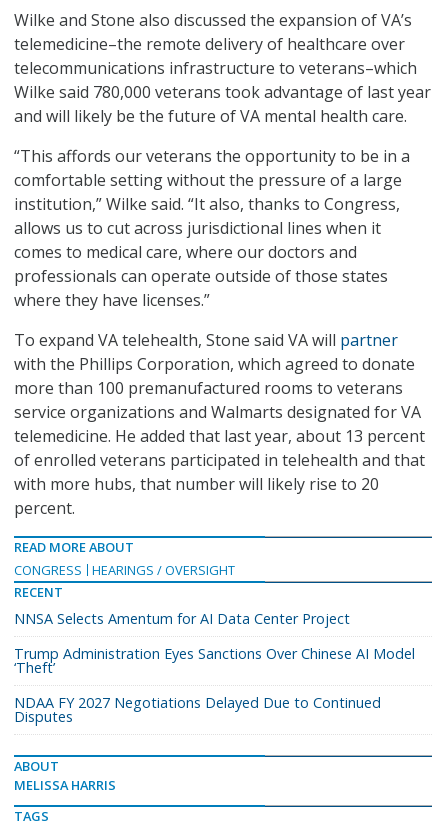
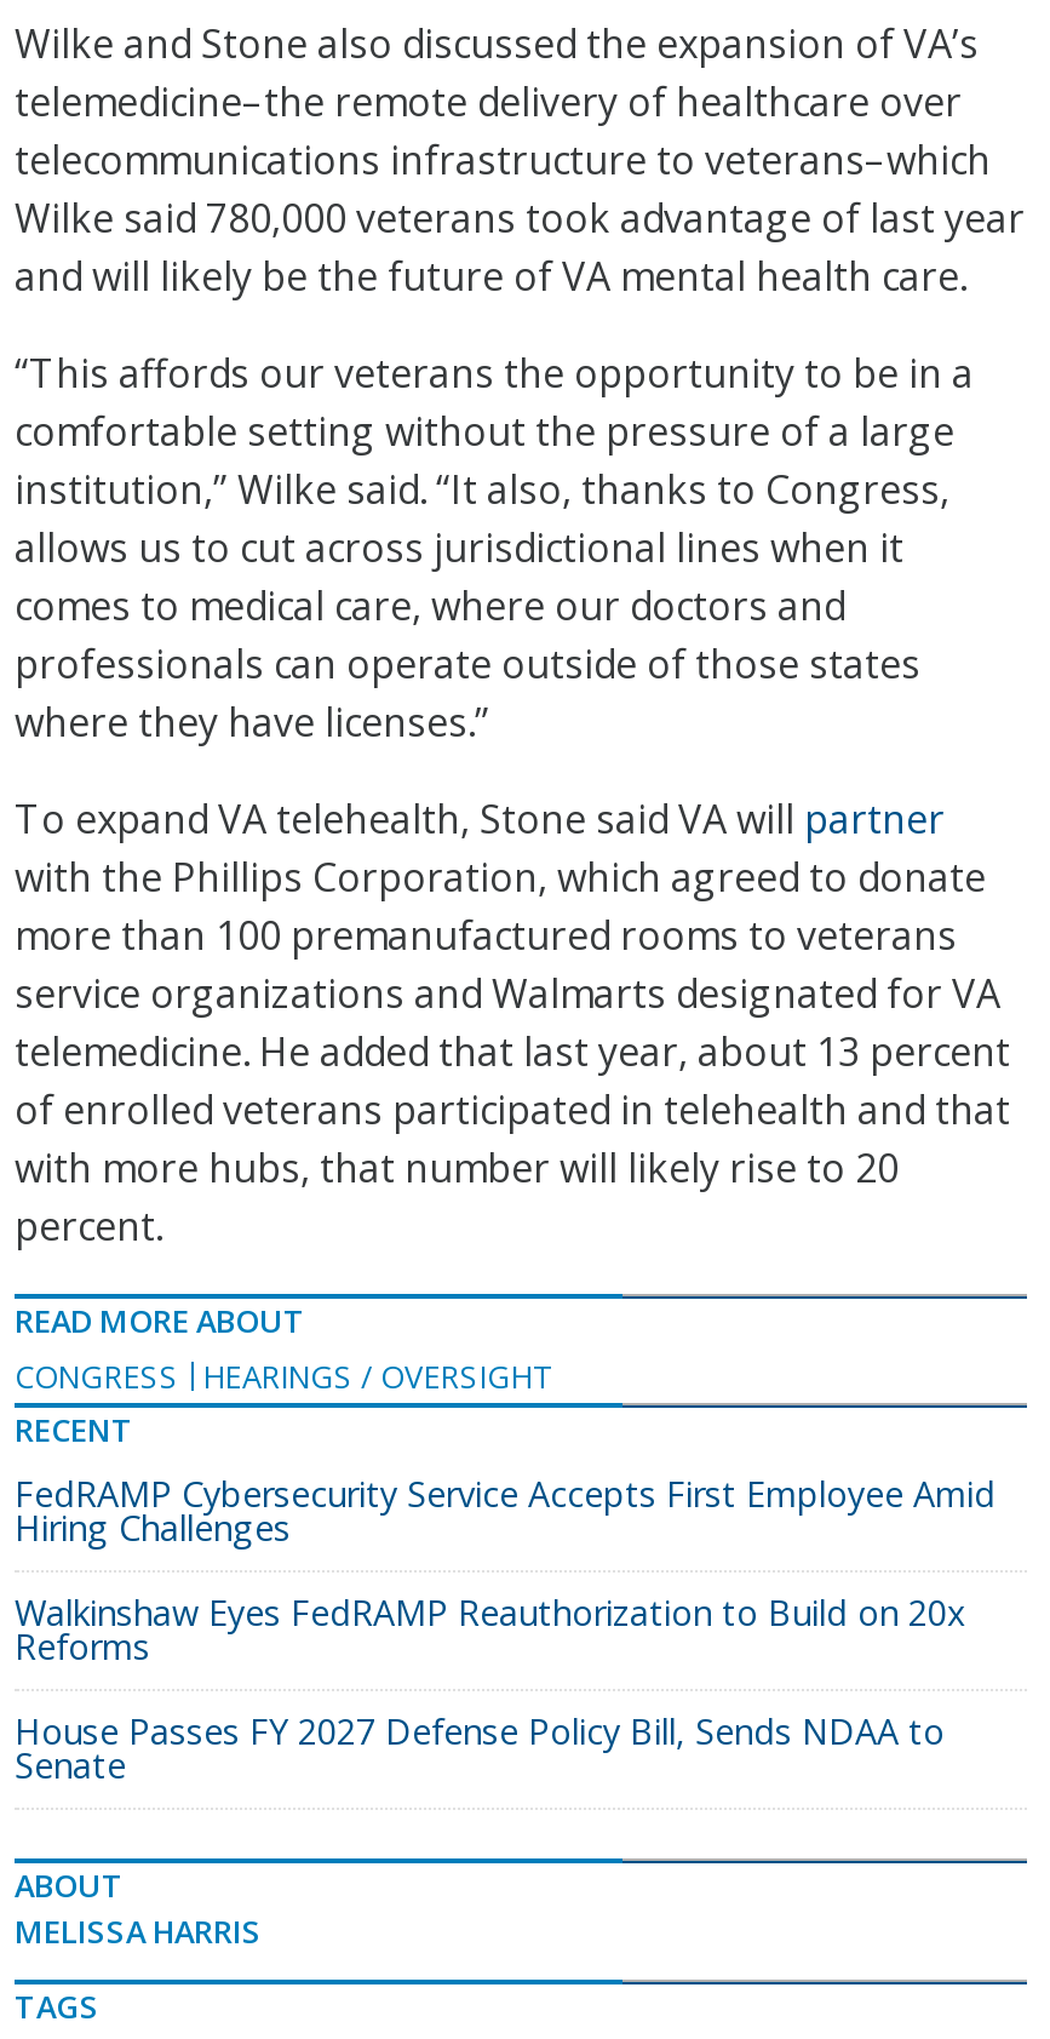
[14,609,350,628] NNSA Selects Amentum for AI Data Center Project -> [15,1471,996,1551] FedRAMP Cybersecurity Service Accepts First Employee Amid | Hiring Challenges
[14,644,415,677] Trump Administration Eyes Sanctions Over Chinese AI Model | ‘Theft’ -> [15,1590,966,1670] Walkinshaw Eyes FedRAMP Reauthorization to Build on 20x | Reforms
[14,693,381,726] NDAA FY 2027 Negotiations Delayed Due to Continued | Disputes -> [15,1708,945,1788] House Passes FY 2027 Defense Policy Bill, Sends NDAA to | Senate

